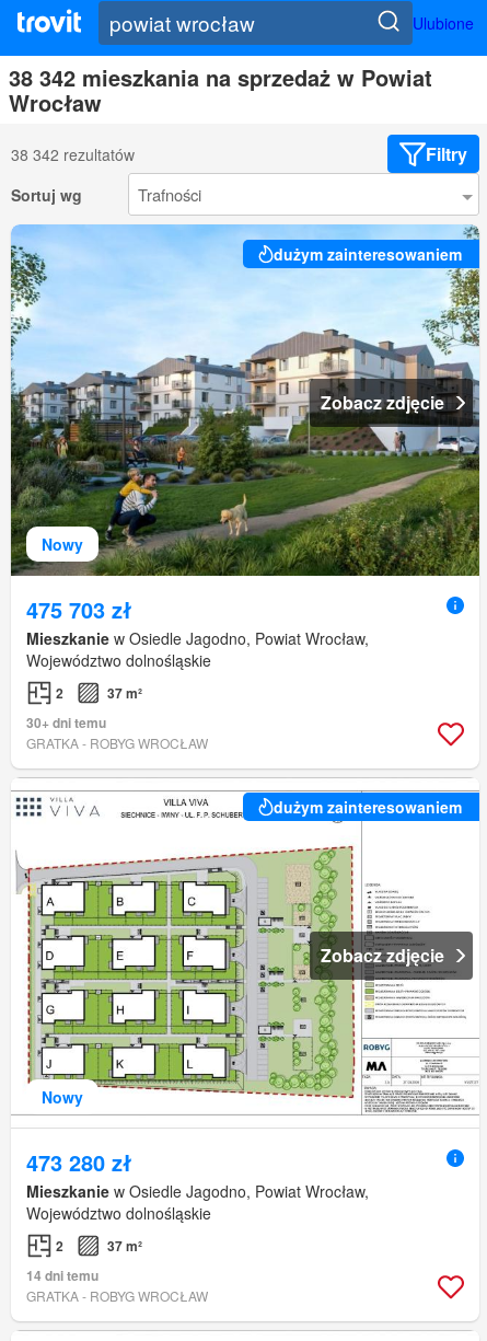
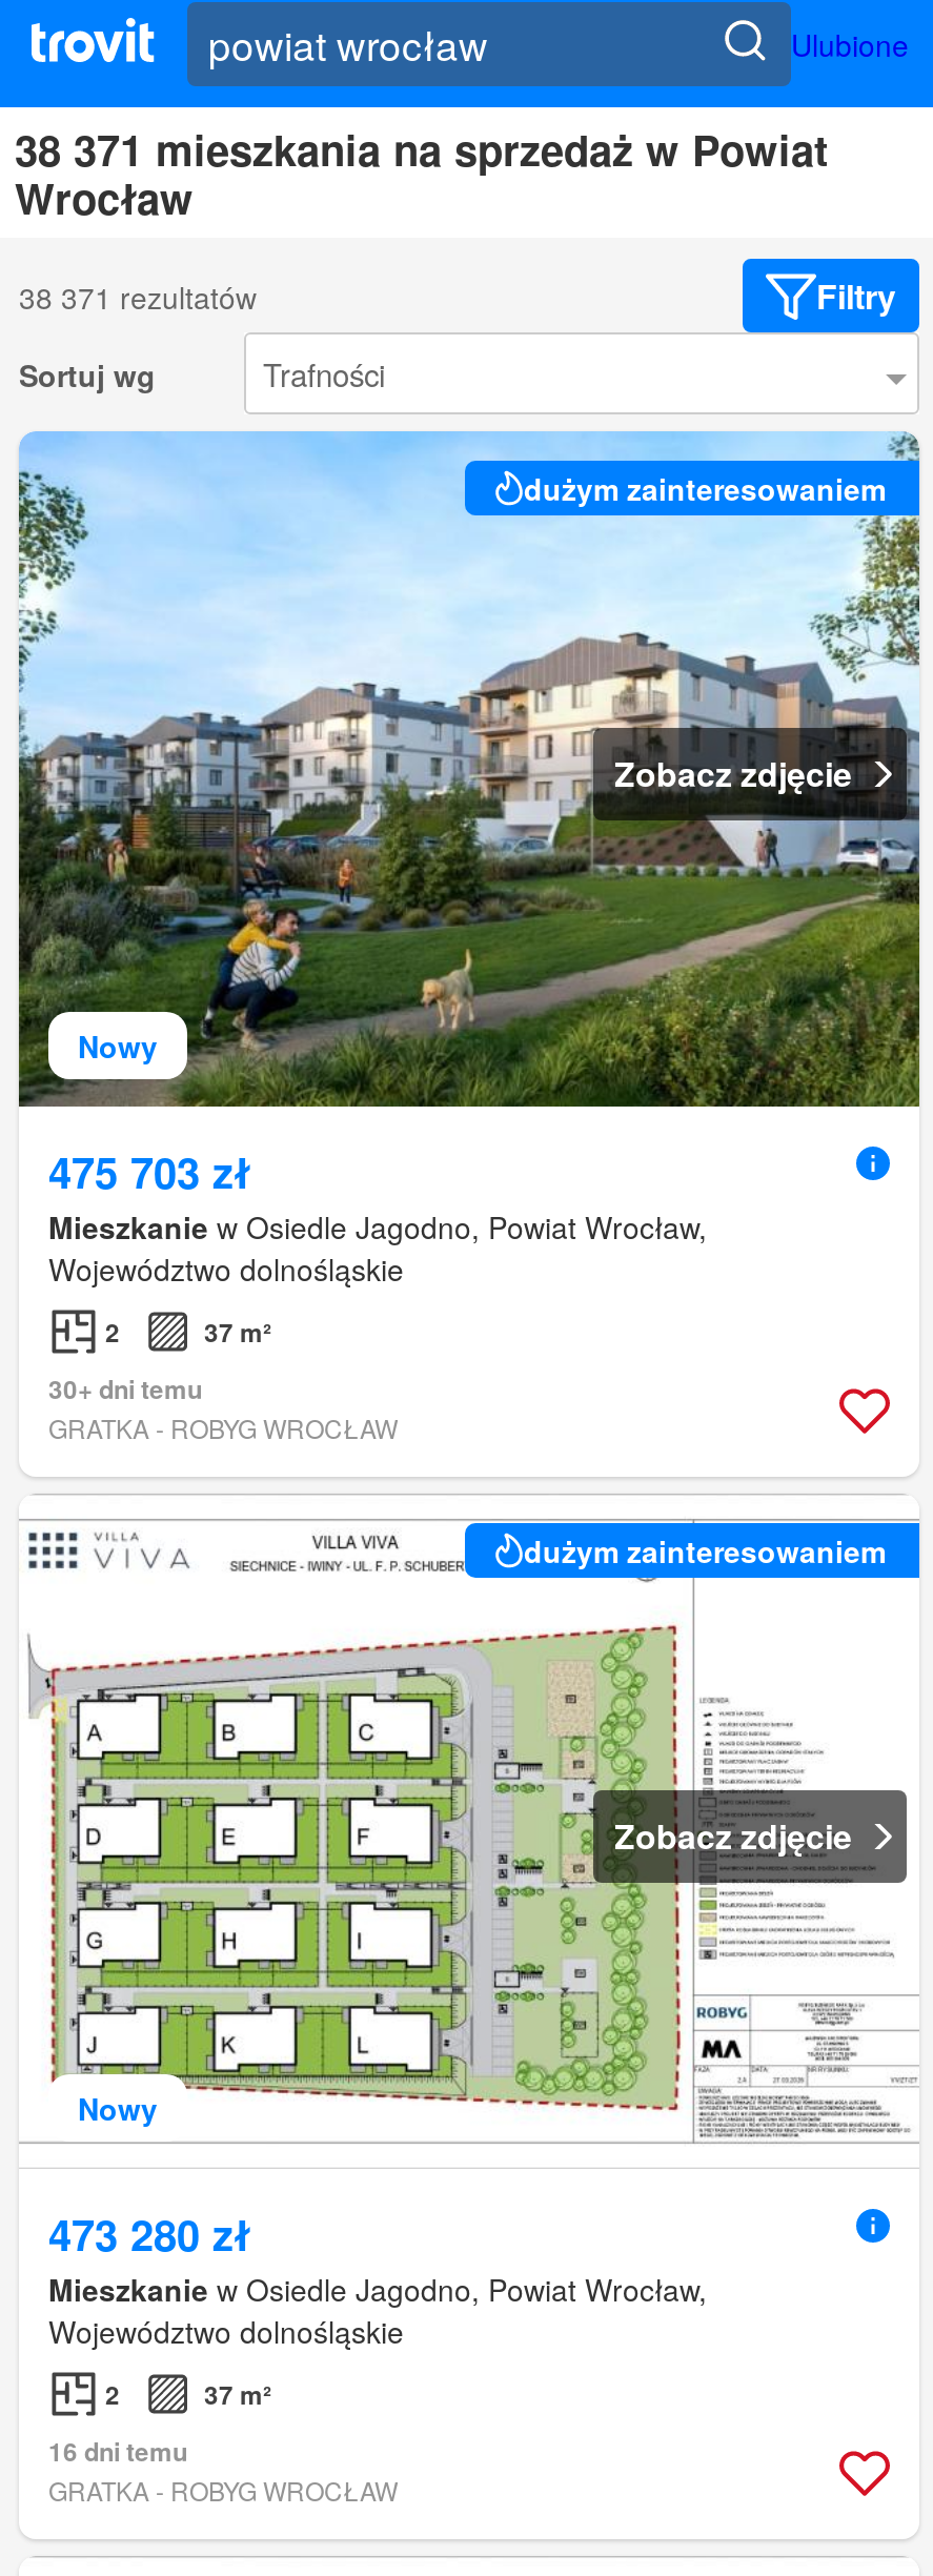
[9,62,432,93] 38 342 mieszkania na sprzedaż w Powiat -> [15,119,829,180] 38 371 mieszkania na sprzedaż w Powiat
[11,143,135,165] 38 342 rezultatów -> [19,275,257,317] 38 371 rezultatów
[26,1266,98,1286] 14 dni temu -> [48,2433,187,2471] 16 dni temu

